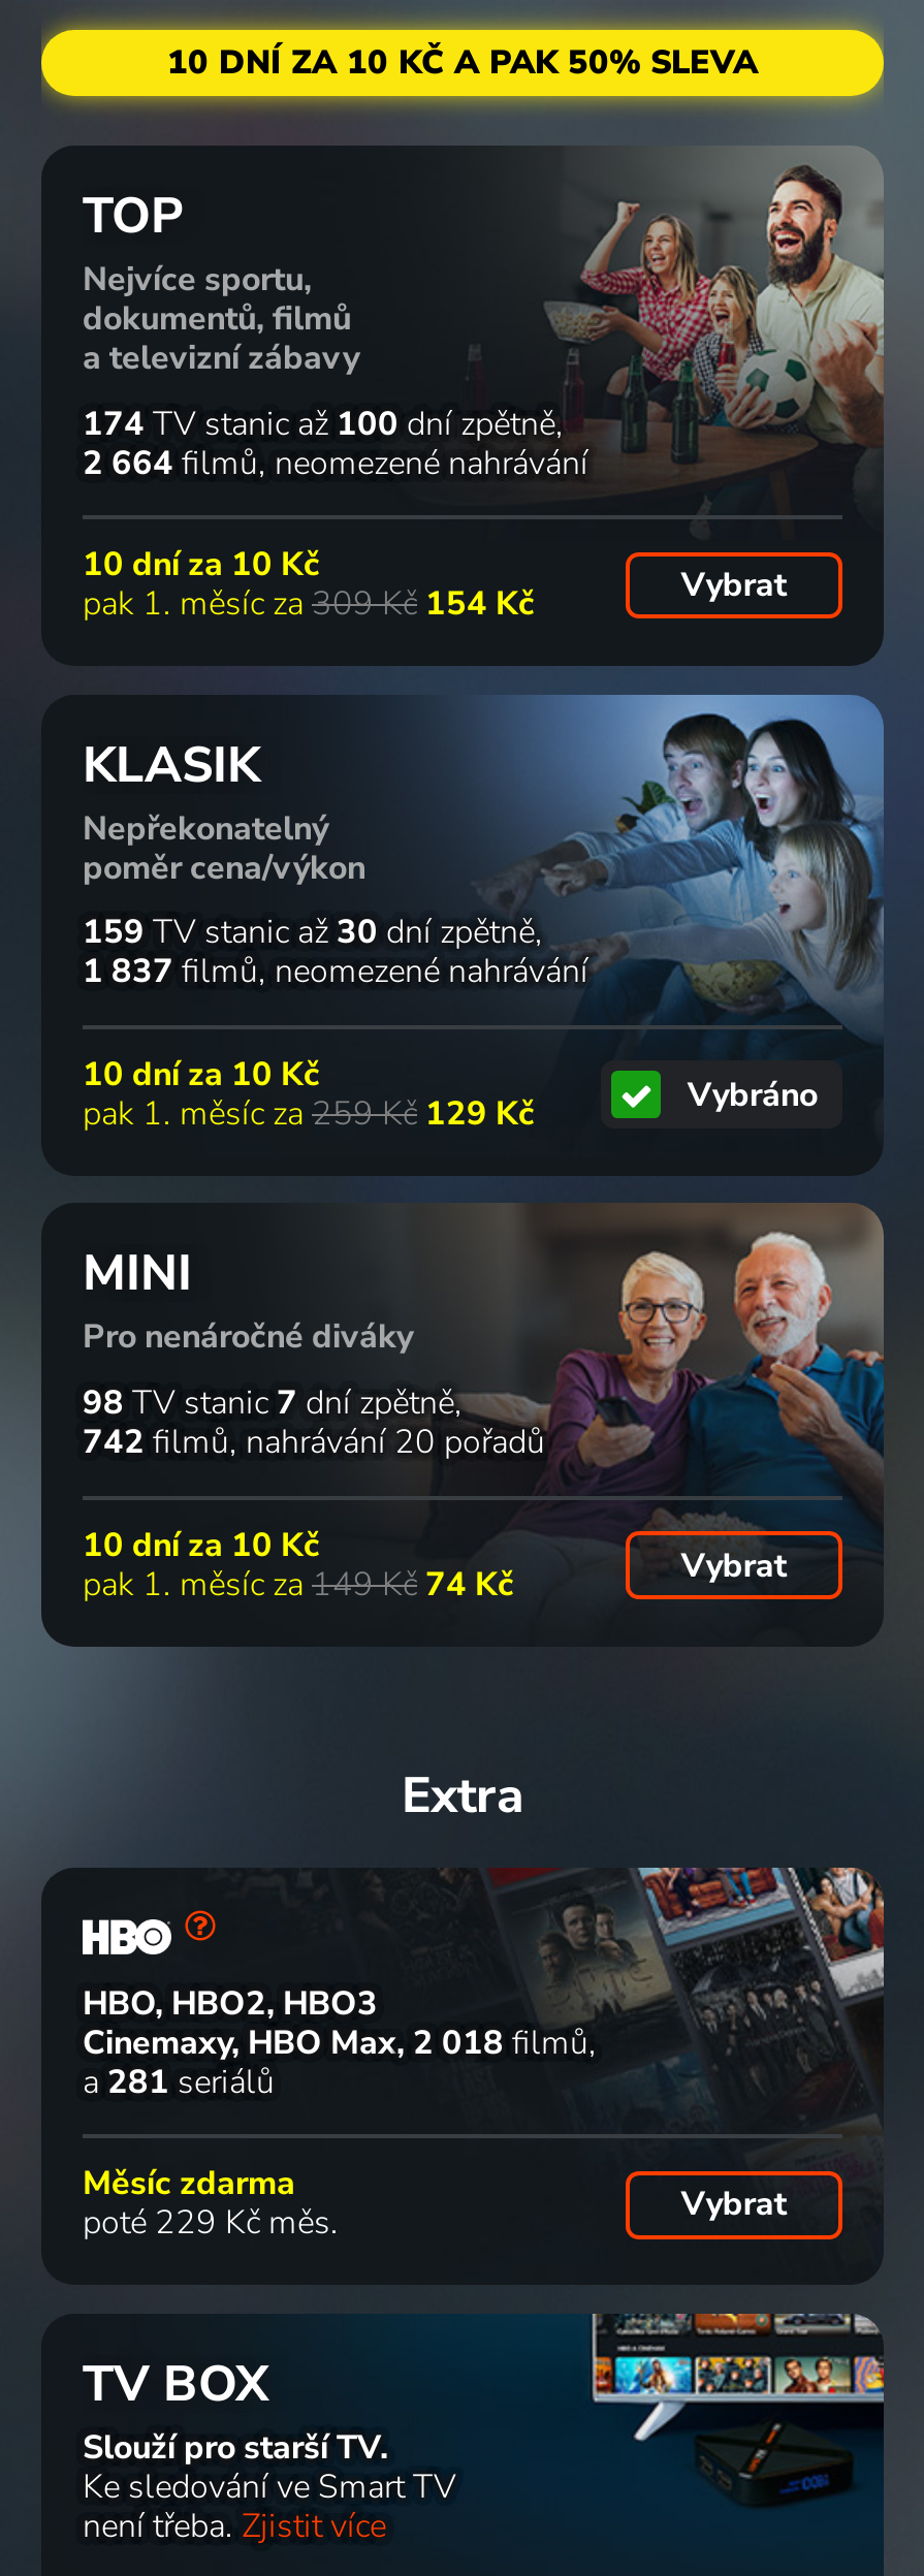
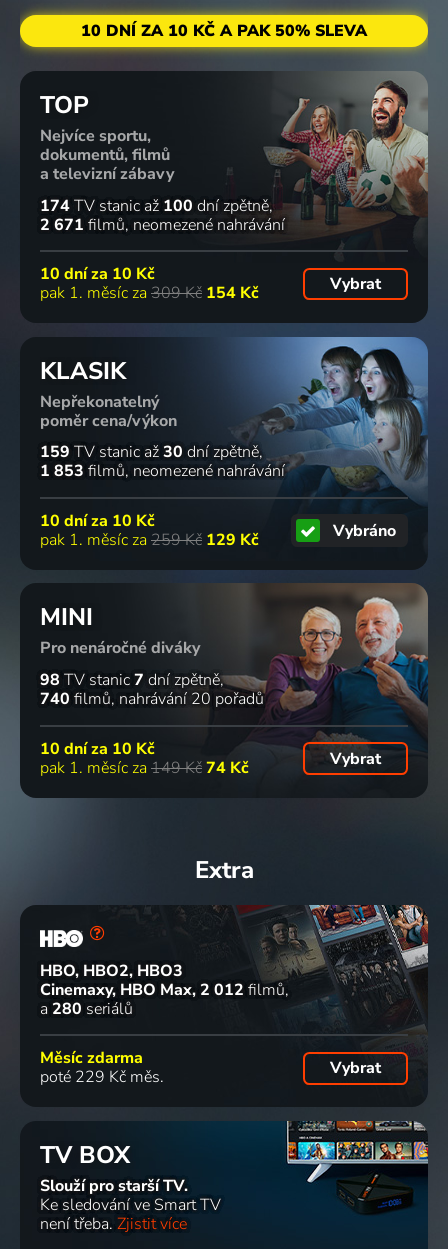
[83,440,588,486] 2 664 filmů neomezené nahrávání -> [40,214,285,236] 2 671 filmů neomezené nahrávání
[83,950,588,995] 1 837 filmů neomezené nahrávání -> [40,460,285,482] 1 853 filmů neomezené nahrávání
[83,1420,545,1465] 742 filmů nahrávání 20 pořadů -> [40,688,264,710] 740 filmů nahrávání 20 pořadů
[83,2020,588,2066] Cinemaxy, HBO Max 2 018 filmů -> [40,979,285,1001] Cinemaxy, HBO Max 2 012 filmů
[83,2059,275,2105] a 281 seriálů -> [40,998,133,1020] a 280 seriálů

